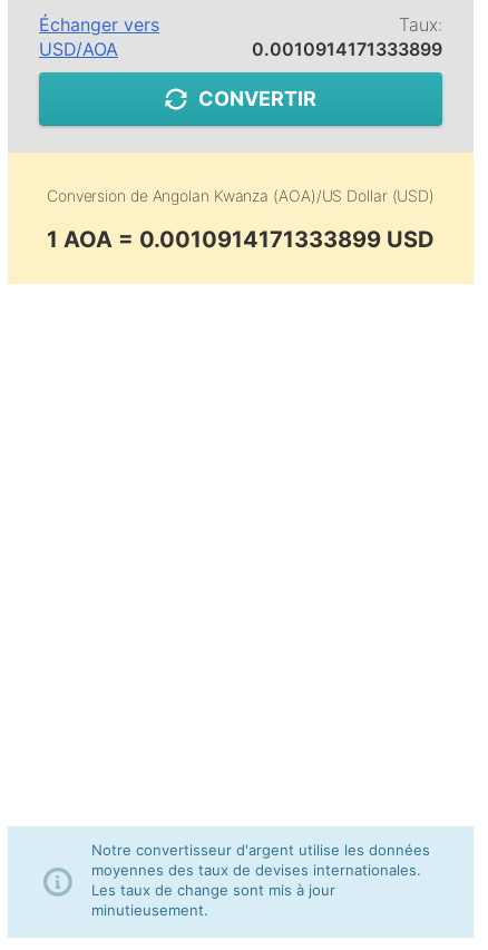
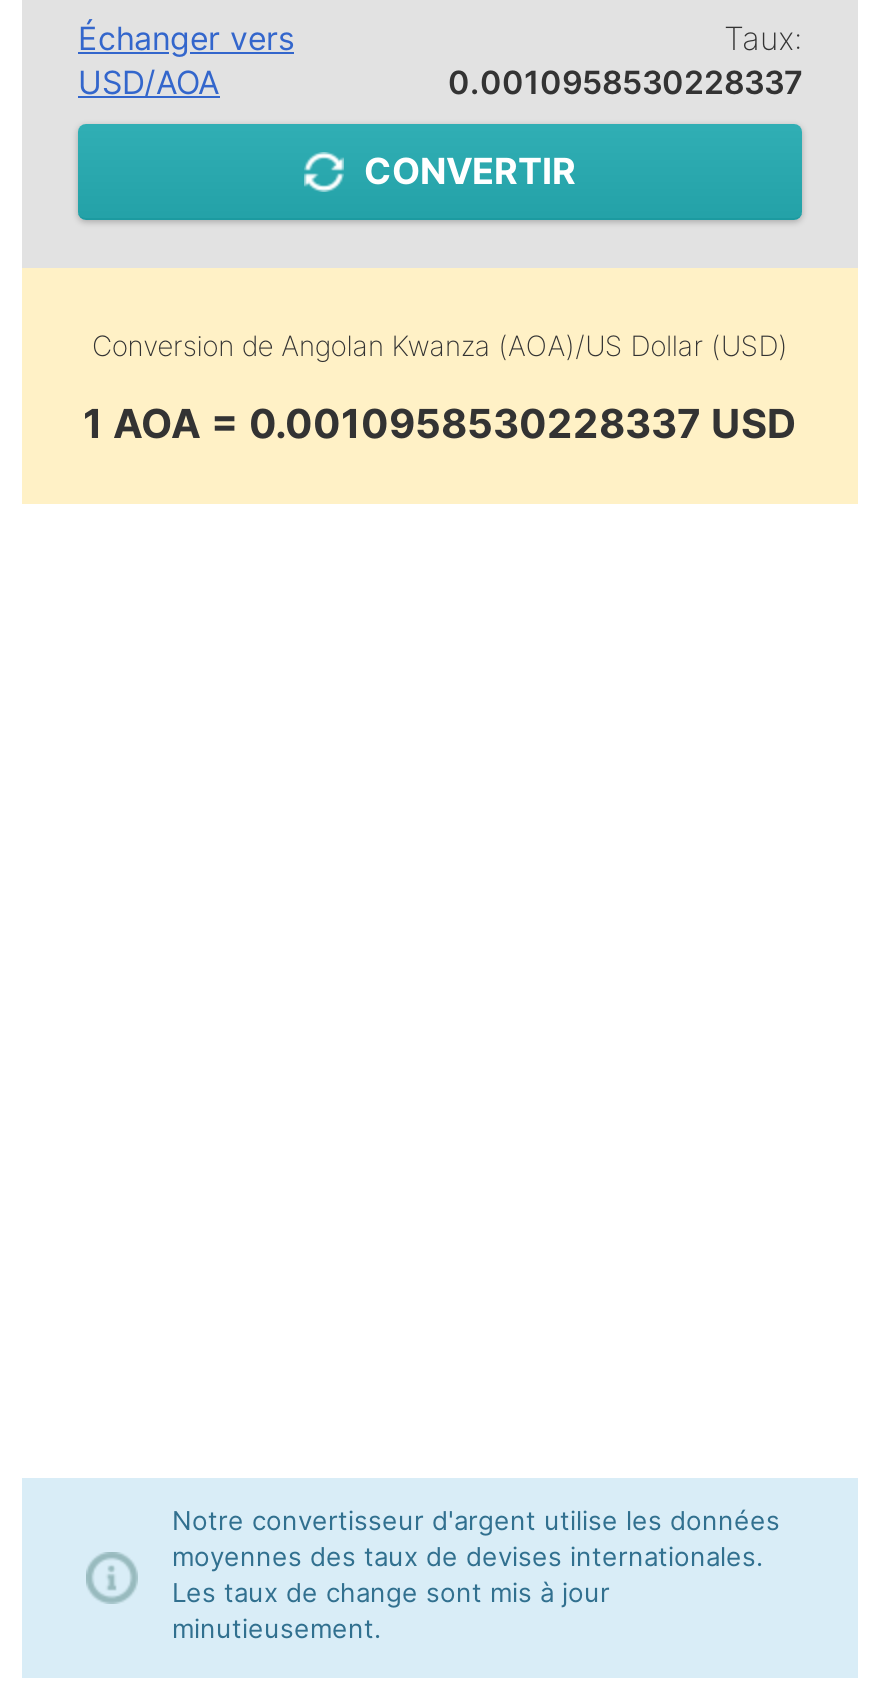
[252,38,442,60] 0.0010914171333899 -> [448,62,802,102] 0.0010958530228337
[47,226,435,253] 1 AOA = 0.0010914171333899 USD -> [83,400,797,448] 1 AOA = 0.0010958530228337 USD

